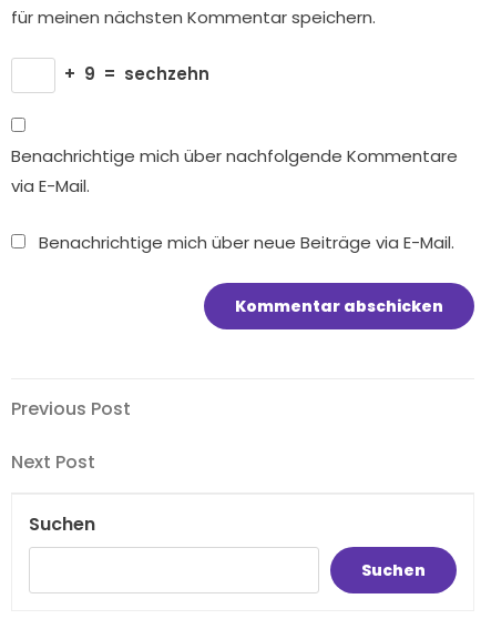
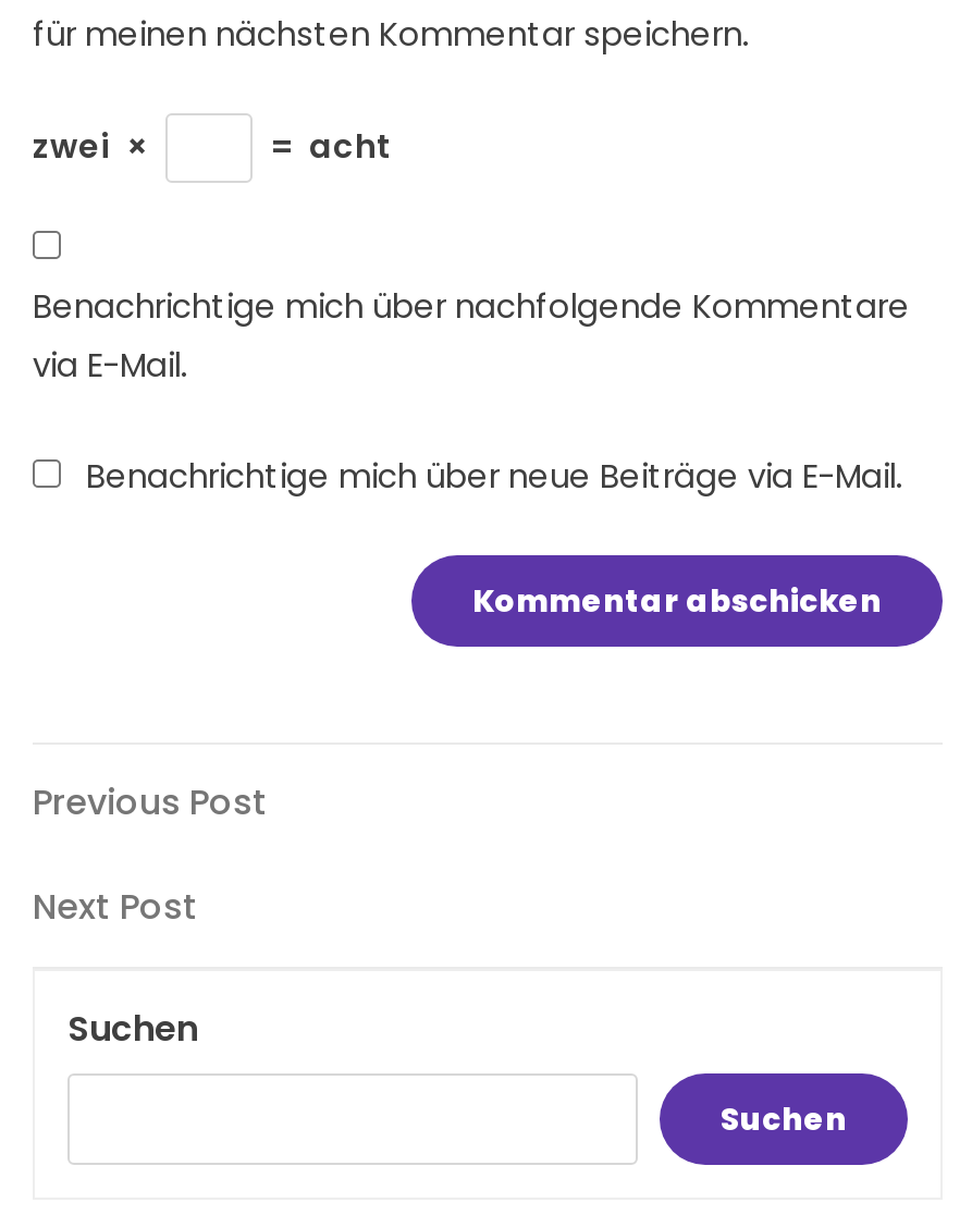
[60,63,209,86] + 9 = sechzehn -> [33,123,392,169] zwei × | = acht

